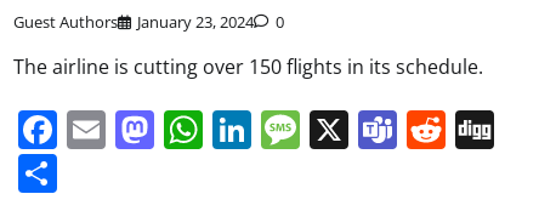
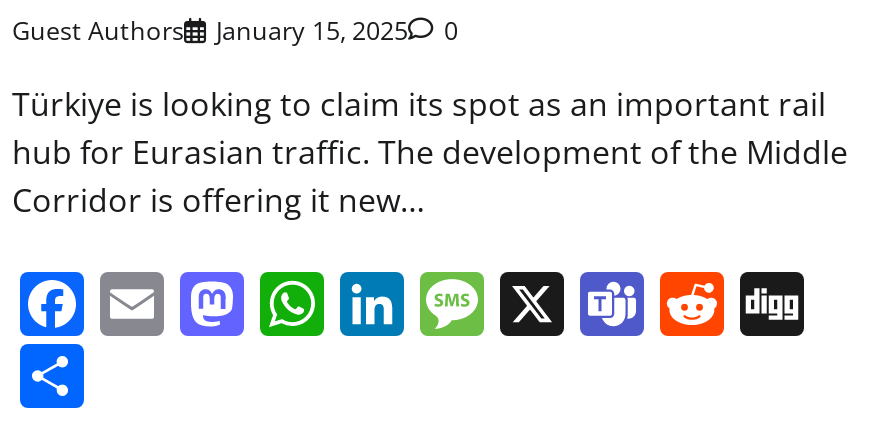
[13,11,284,33] Guest Authors January 23, 2024 0 -> [12,12,458,48] Guest Authors January 15, 2025 0
[13,53,483,80] The airline is cutting over 150 flights in its schedule. -> [12,82,848,222] Türkiye is looking to claim its spot as an important rail | hub for Eurasian traffic. The development of the Middle | Corridor is offering it new…

